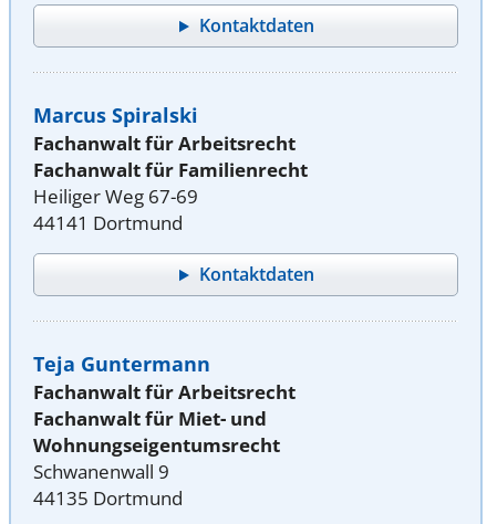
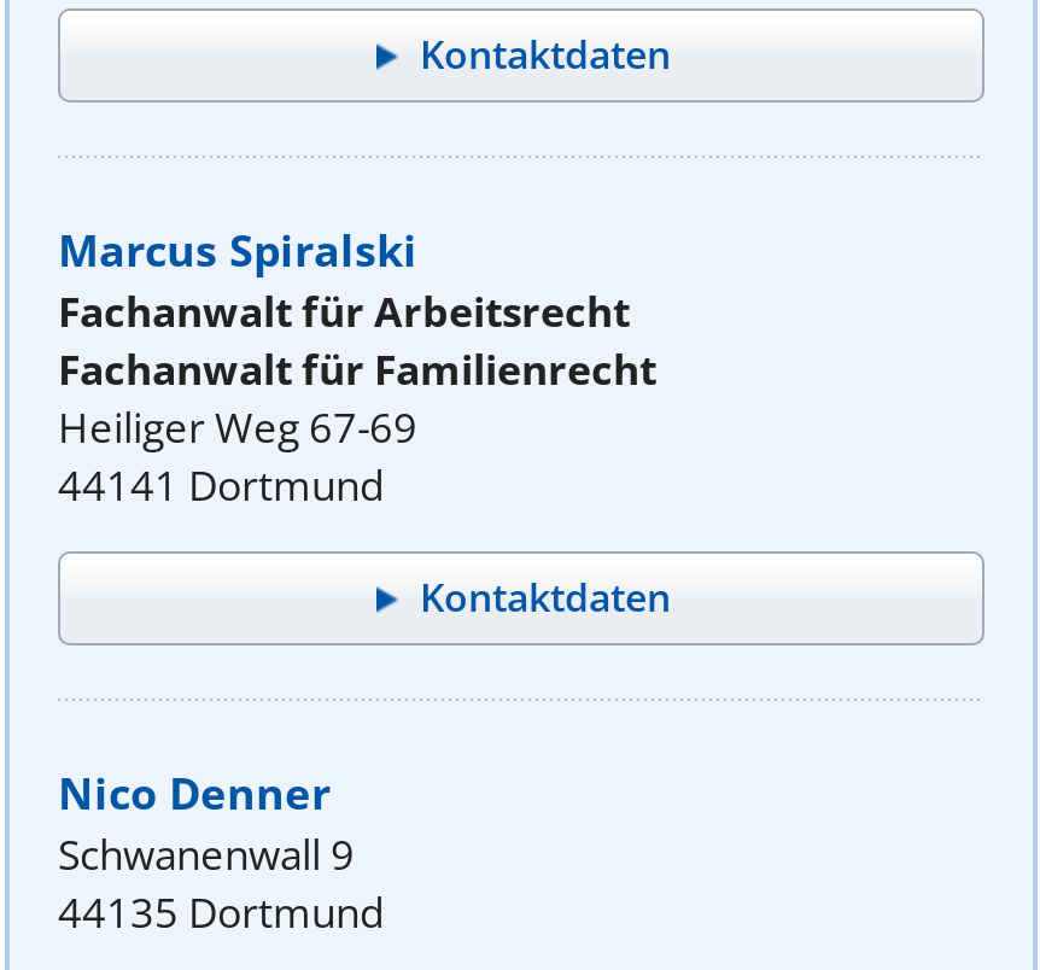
[33,350,296,458] Teja Guntermann | Fachanwalt für Arbeitsrecht | Fachanwalt für Miet- und | Wohnungseigentumsrecht -> [58,764,331,822] Nico Denner

